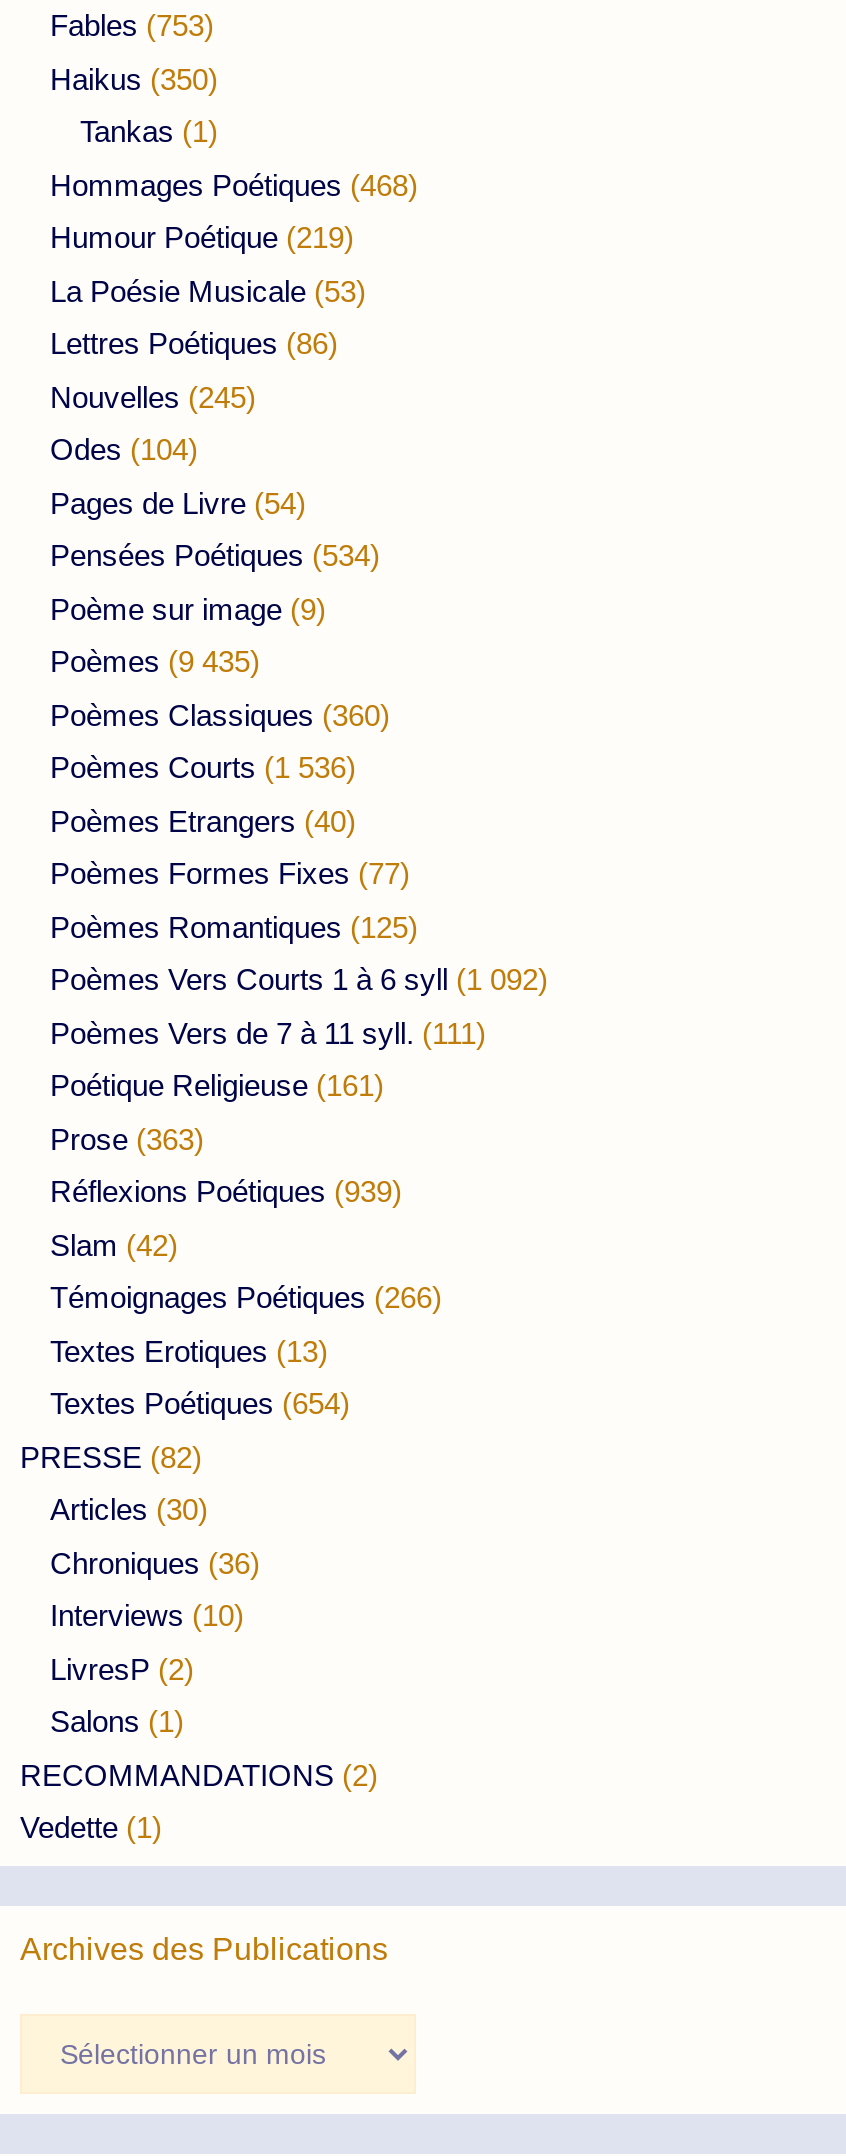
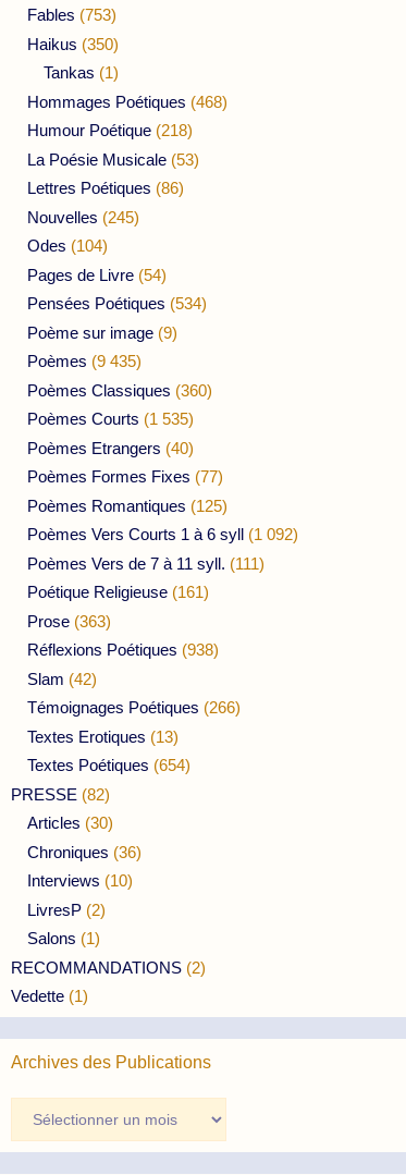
[50,221,354,255] Humour Poétique (219) -> [27,121,193,140] Humour Poétique (218)
[50,751,356,785] Poèmes Courts (1 536) -> [27,410,194,428] Poèmes Courts (1 535)
[50,1175,402,1209] Réflexions Poétiques (939) -> [27,641,219,659] Réflexions Poétiques (938)

